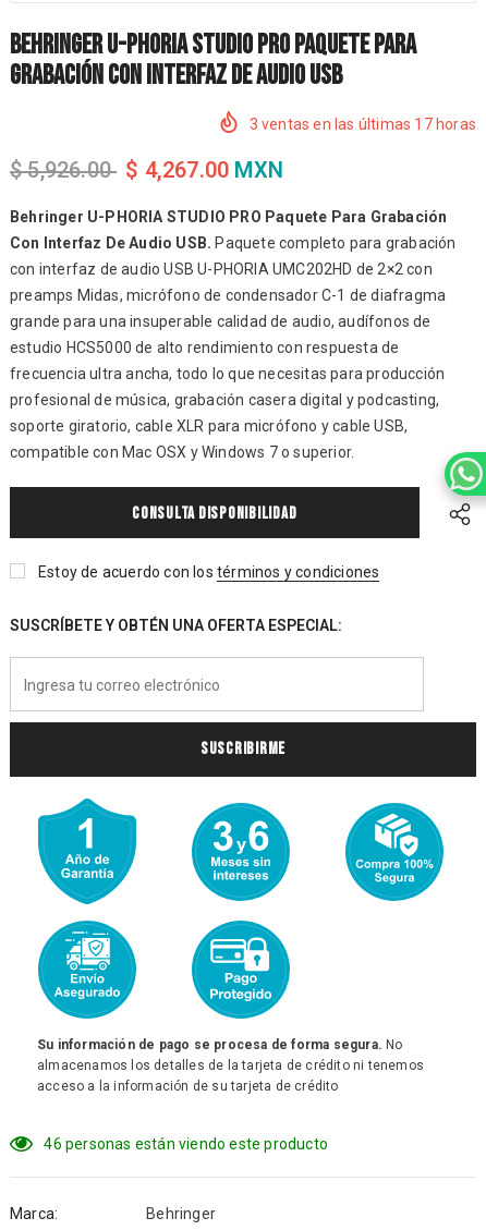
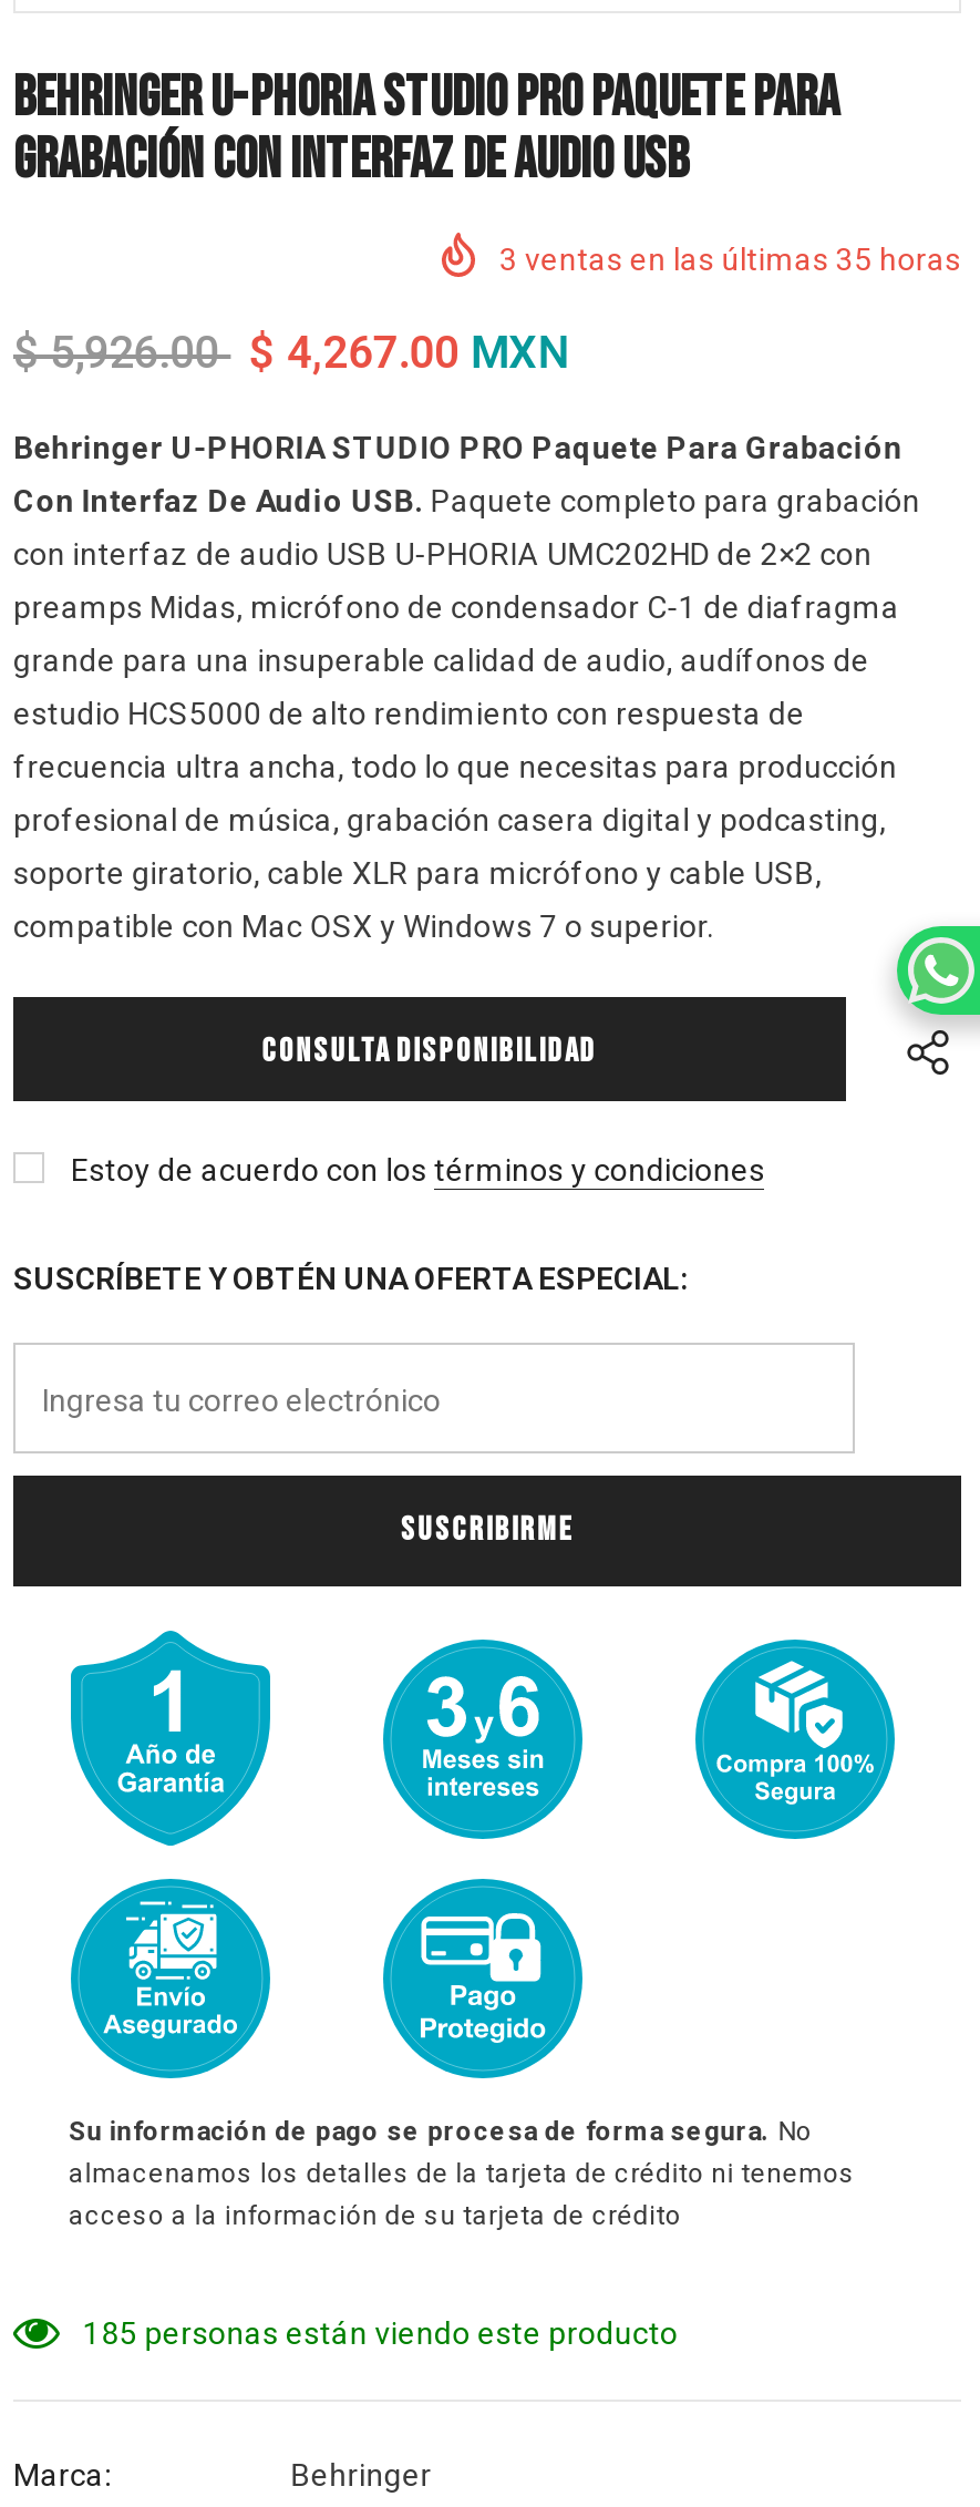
[249,115,476,133] 3 ventas en las últimas 17 horas -> [500,242,961,277] 3 ventas en las últimas 35 horas
[44,1135,328,1153] 46 personas están viendo este producto -> [83,2315,678,2351] 185 personas están viendo este producto

